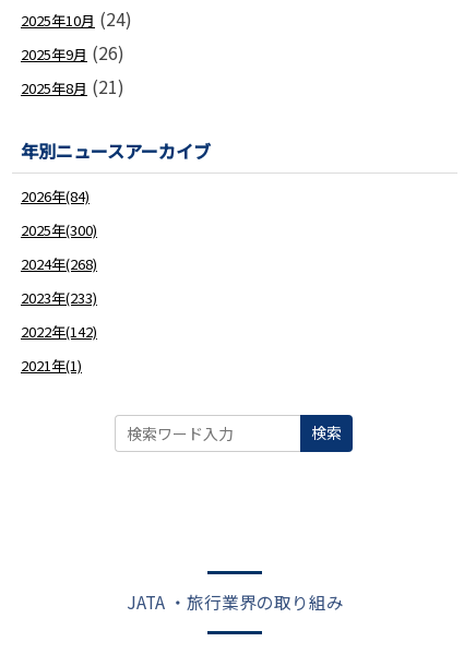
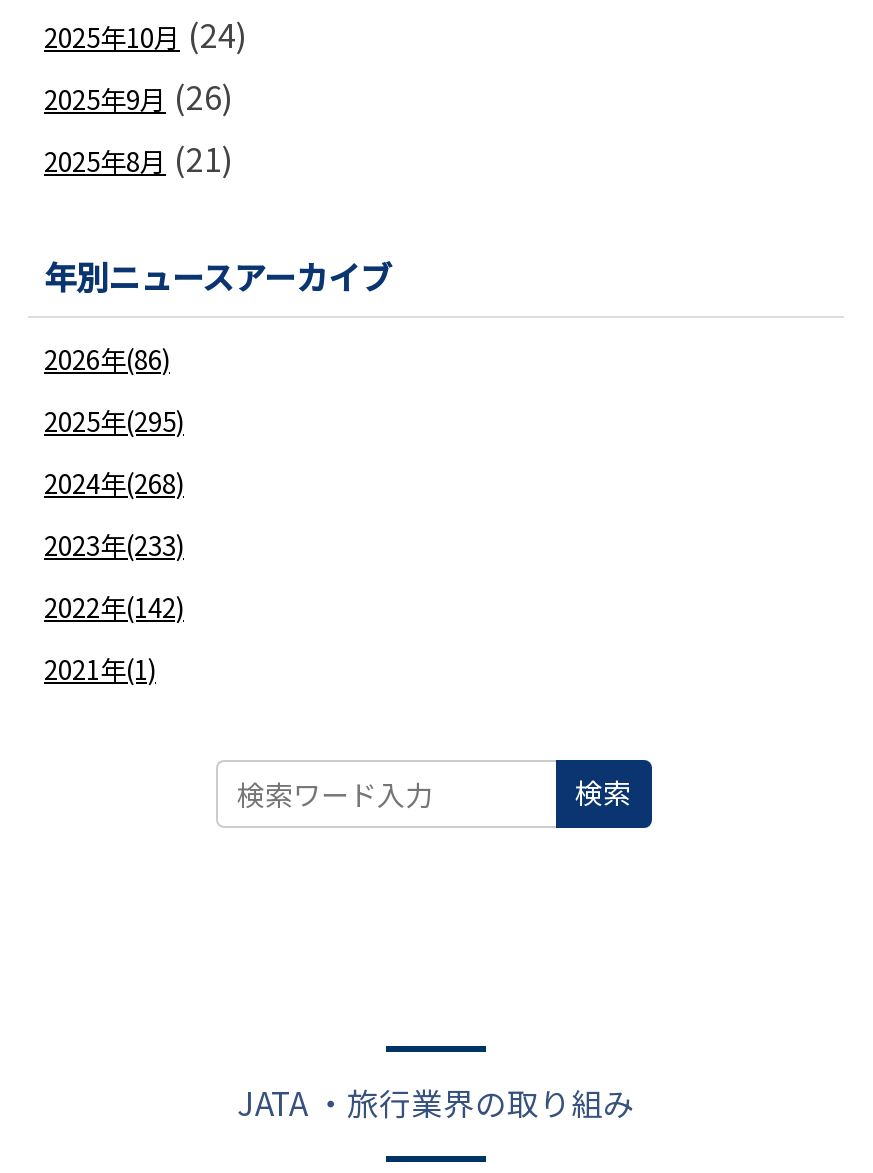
[21,186,90,206] 2026年(84) -> [44,340,170,378] 2026年(86)
[21,219,97,240] 2025年(300) -> [44,402,184,440] 2025年(295)

